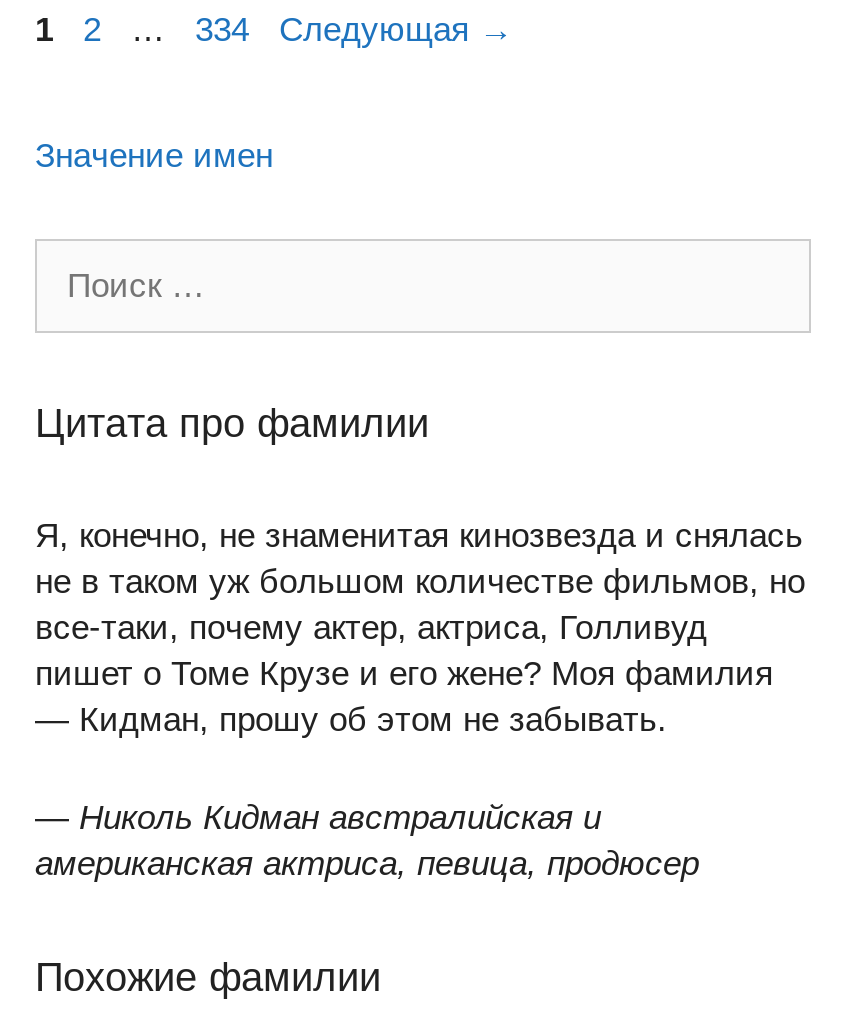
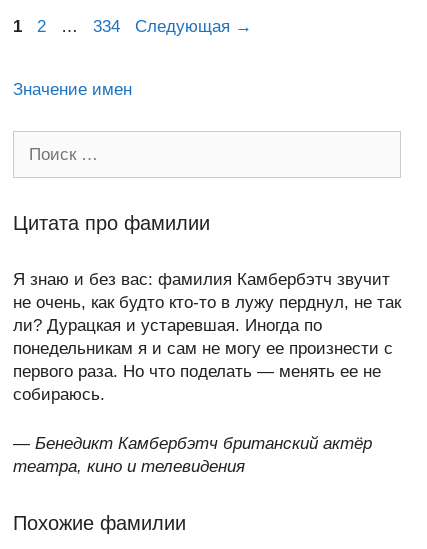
[35,517,805,739] Я, конечно, не знаменитая кинозвезда и снялась | не в таком уж большом количестве фильмов, но | все-таки, почему актер, актриса, Голливуд | пишет о Томе Крузе и его жене? Моя фамилия | — Кидман, прошу об этом не забывать. -> [13,270,401,404] Я знаю и без вас: фамилия Камбербэтч звучит | не очень, как будто кто-то в лужу перднул, не так | ли? Дурацкая и устаревшая. Иногда по | понедельникам я и сам не могу ее произнести с | первого раза. Но что поделать — менять ее не | собираюсь.
[35,798,699,882] — Николь Кидман австралийская и | американская актриса, певица, продюсер -> [13,433,372,475] — Бенедикт Камбербэтч британский актёр | театра, кино и телевидения

